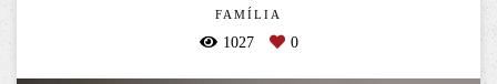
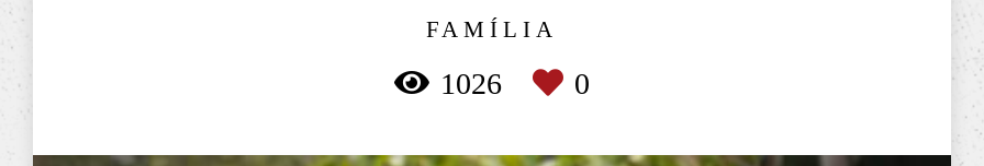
[222,34,253,51] 1027 -> [440,68,502,100] 1026

